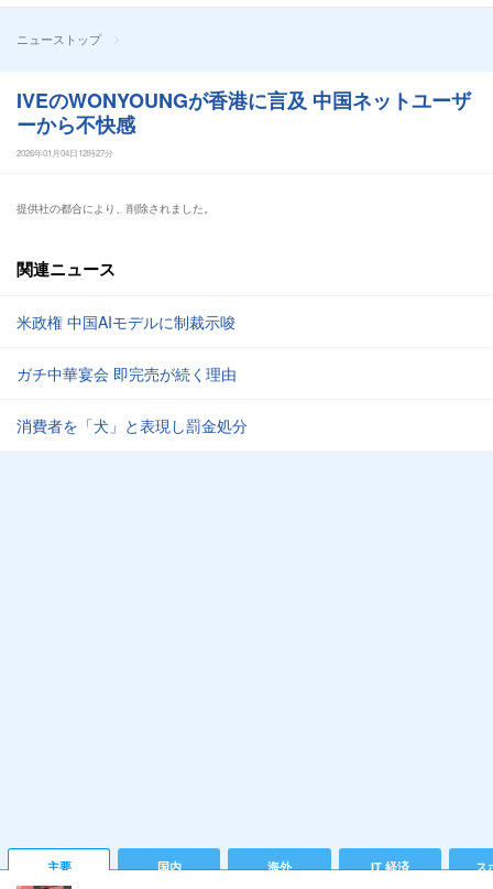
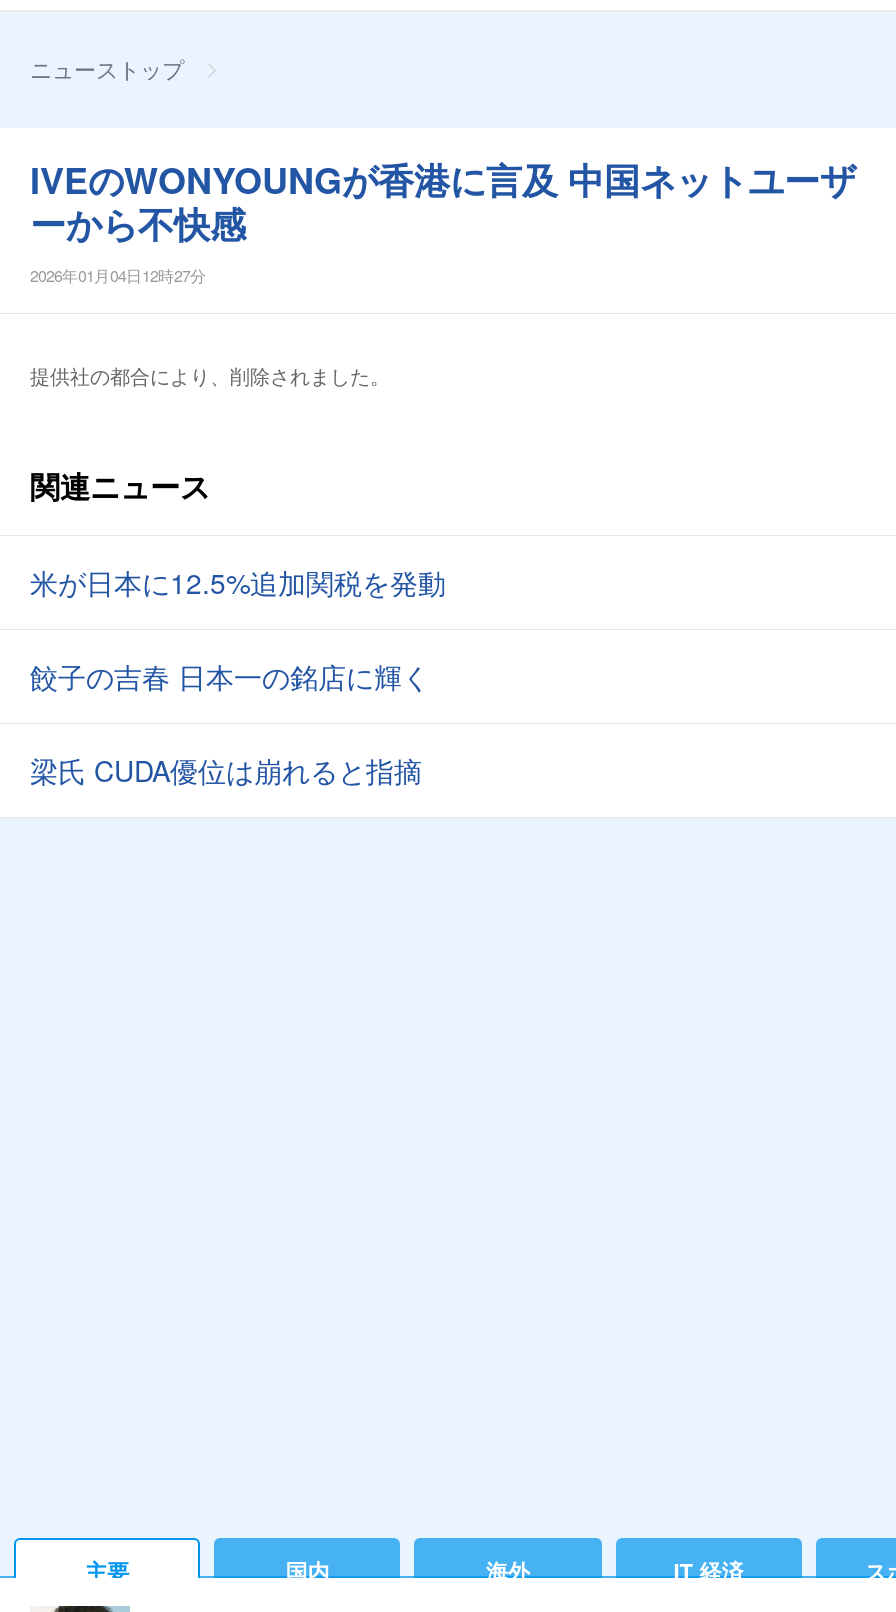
[17,311,235,333] 米政権 中国AIモデルに制裁示唆 -> [30,562,446,602] 米が日本に12.5%追加関税を発動
[17,362,237,384] ガチ中華宴会 即完売が続く理由 -> [30,656,430,696] 餃子の吉春 日本一の銘店に輝く
[17,414,248,436] 消費者を「犬」と表現し罰金処分 -> [30,750,422,790] 梁氏 CUDA優位は崩れると指摘

